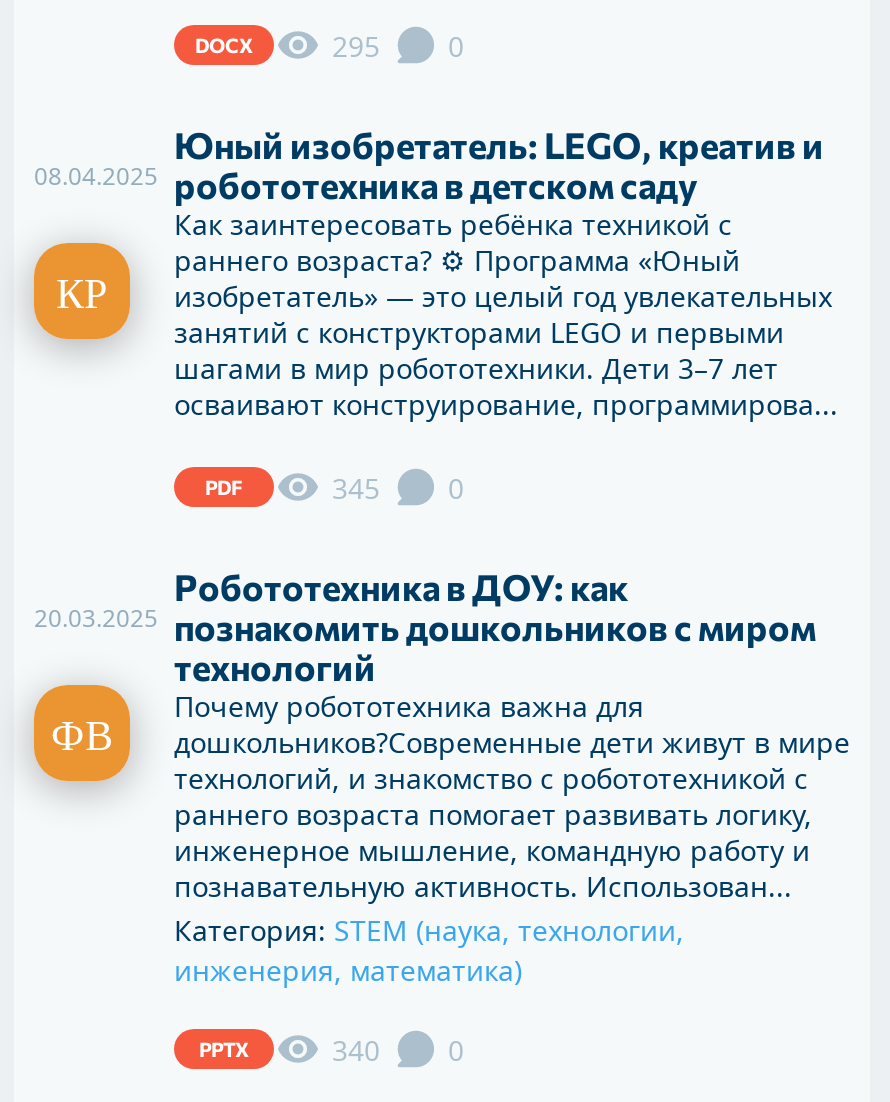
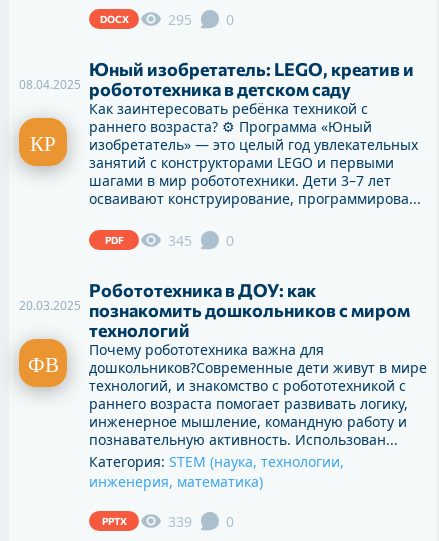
[332,1031,464,1069] 340 0 -> [168,512,234,531] 339 0

